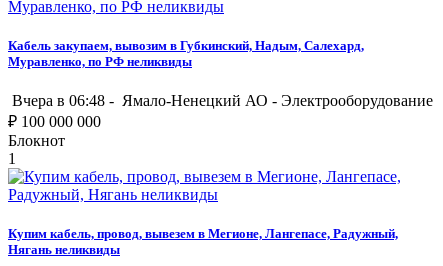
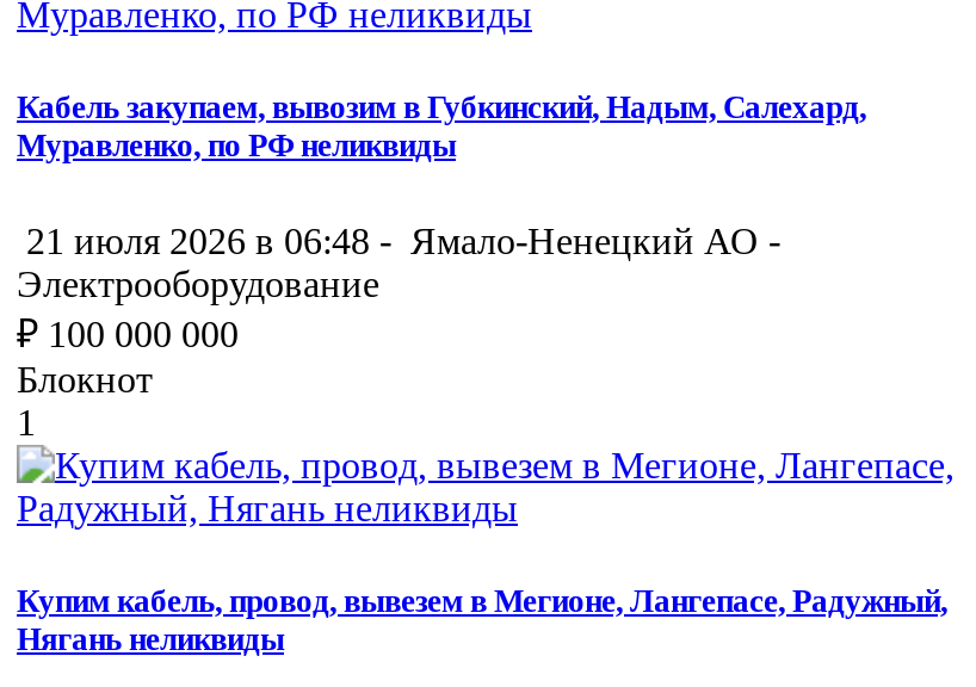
[8,92,433,109] Вчера в 06:48 - Ямало-Ненецкий АО - Электрооборудование -> [17,220,780,303] 21 июля 2026 в 06:48 - Ямало-Ненецкий АО - | Электрооборудование

